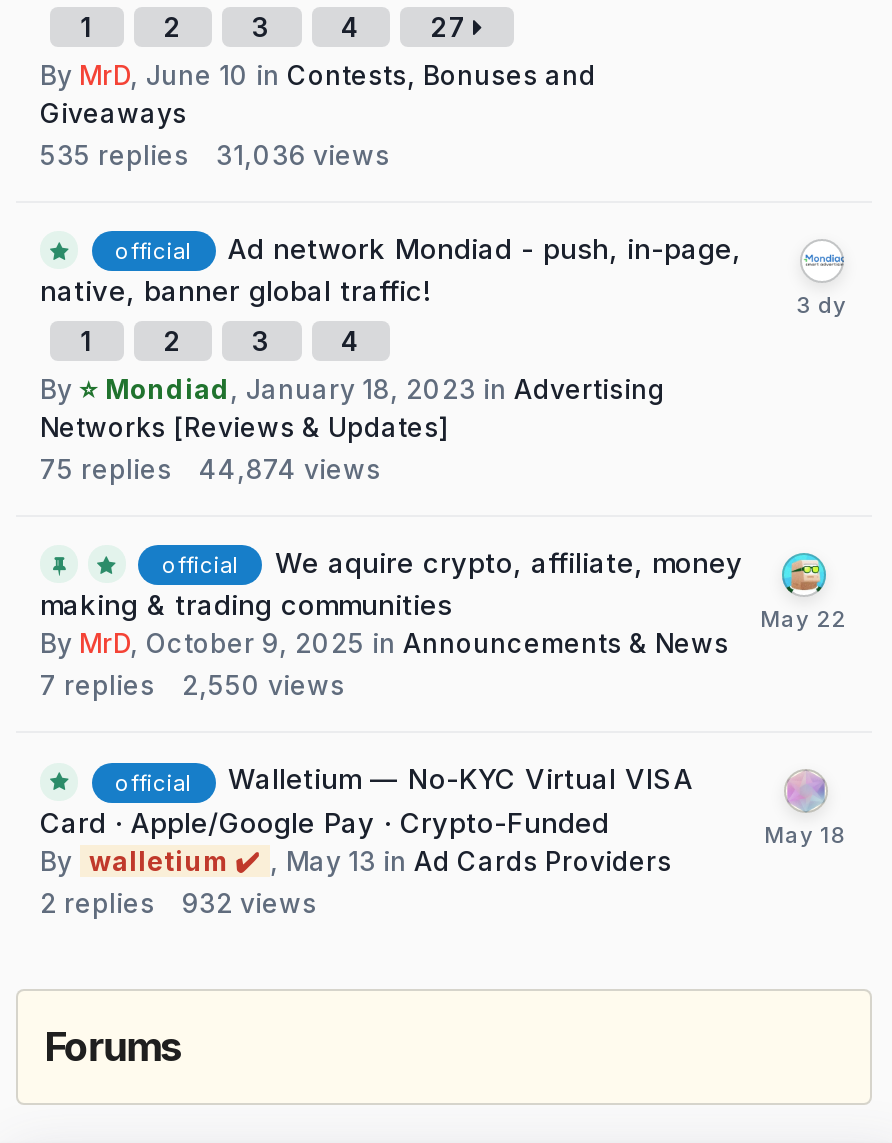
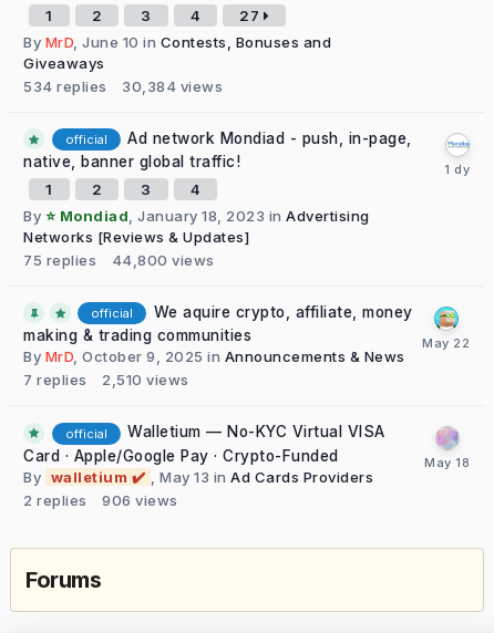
[40,138,189,170] 535 replies -> [23,77,107,95] 534 replies
[216,138,390,170] 31,036 views -> [122,77,223,95] 30,384 views
[40,453,381,485] 75 replies 44,874 views -> [23,251,214,269] 75 replies 44,800 views
[40,669,345,701] 7 replies 2,550 views -> [23,371,189,389] 7 replies 2,510 views
[40,886,317,918] 2 replies 932 views -> [23,491,178,509] 2 replies 906 views

